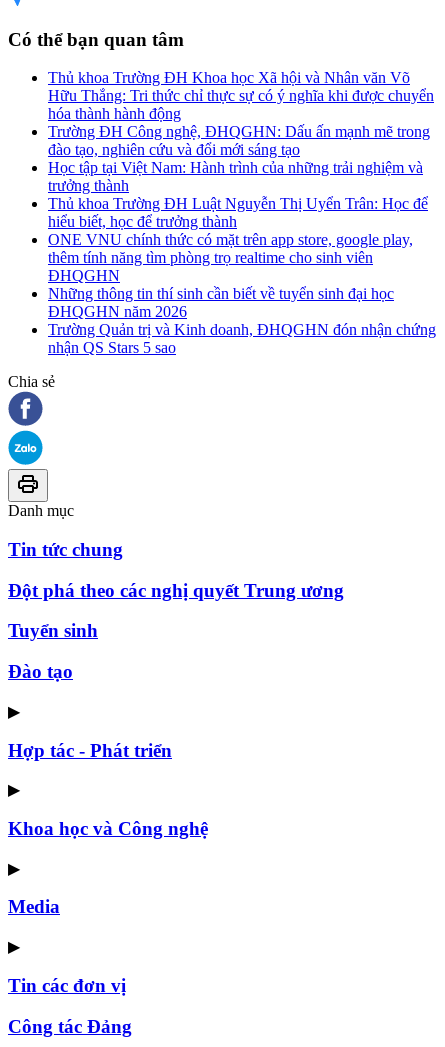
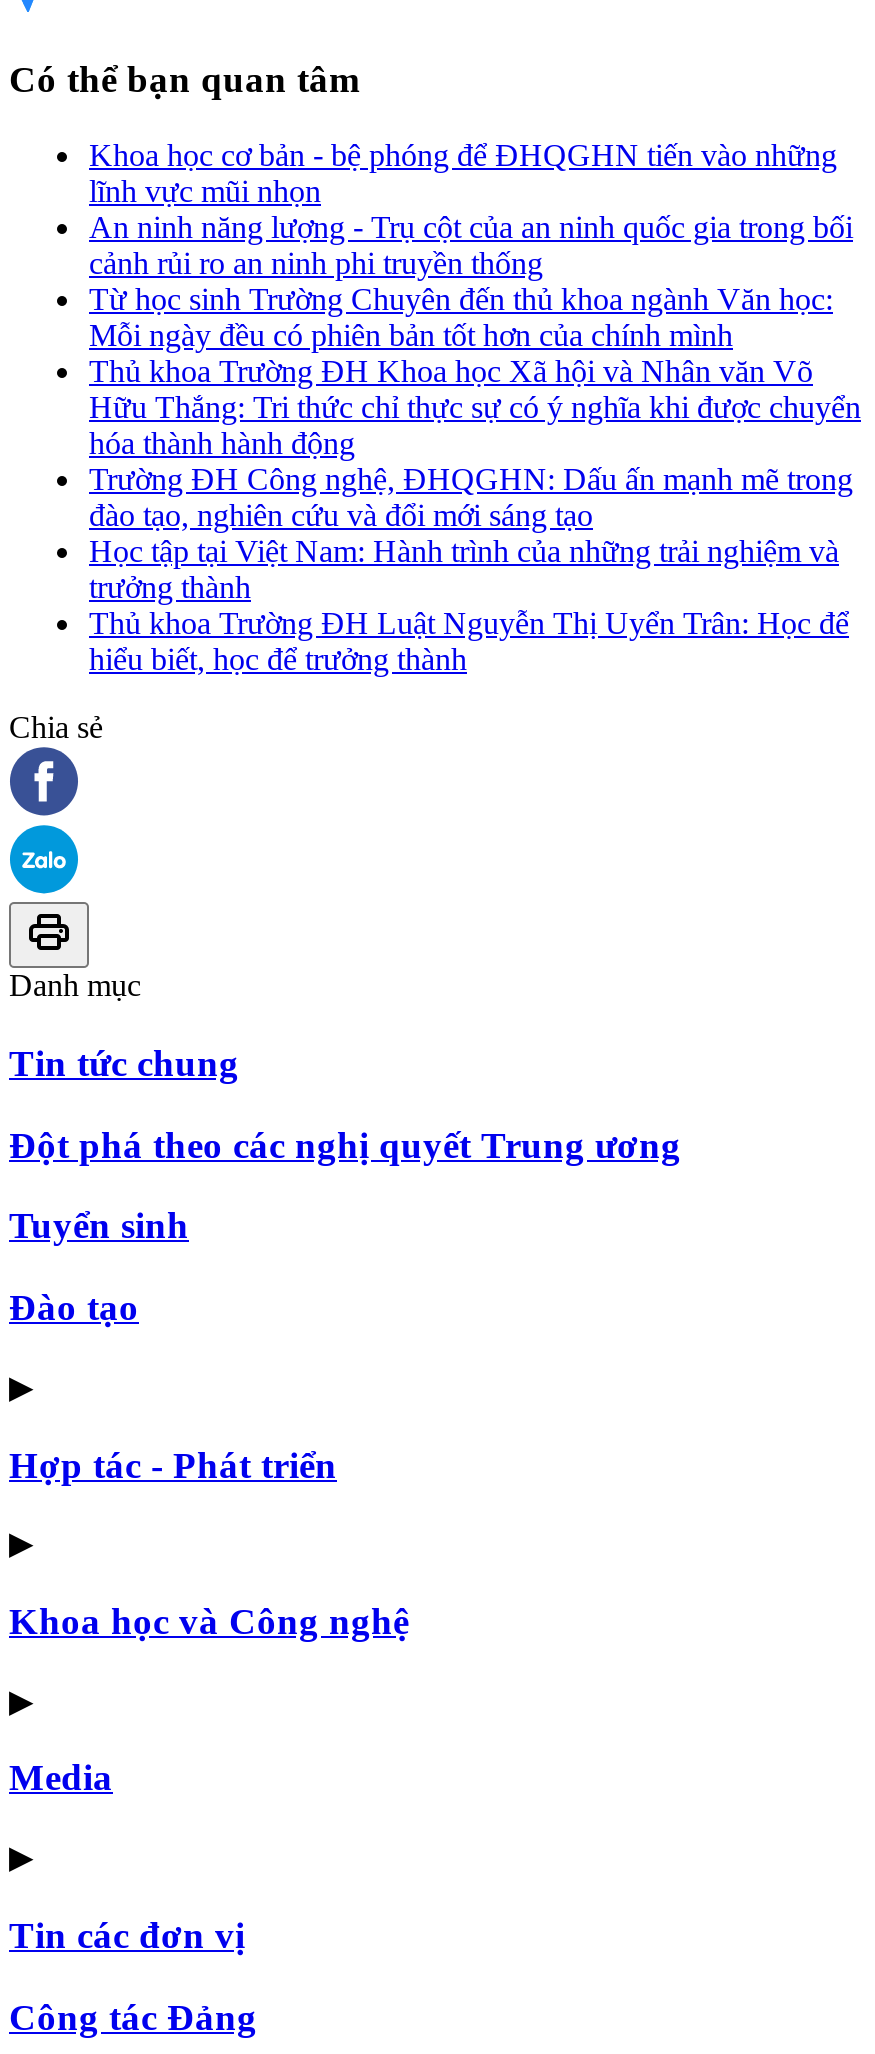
none -> [89,138,853,352] Khoa học cơ bản - bệ phóng để ĐHQGHN tiến vào những | lĩnh vực mũi nhọn | An ninh năng lượng - Trụ cột của an ninh quốc gia trong bối | cảnh rủi ro an ninh phi truyền thống | Từ học sinh Trường Chuyên đến thủ khoa ngành Văn học: | Mỗi ngày đều có phiên bản tốt hơn của chính mình
moved [48,69,434,230] -> [89,354,861,676]: Thủ khoa Trường ĐH Khoa học Xã hội và Nhân văn Võ | Hữu Thắng: Tri thức chỉ thực sự có ý nghĩa khi được chuyển | hóa thành hành động | ... | Thủ khoa Trường ĐH Luật Nguyễn Thị Uyển Trân: Học để | hiểu biết, học để trưởng thành
[48,231,436,356] ONE VNU chính thức có mặt trên app store, google play, | thêm tính năng tìm phòng trọ realtime cho sinh viên | ĐHQGHN | Những thông tin thí sinh cần biết về tuyển sinh đại học | ĐHQGHN năm 2026 | Trường Quản trị và Kinh doanh, ĐHQGHN đón nhận chứng | nhận QS Stars 5 sao -> none

